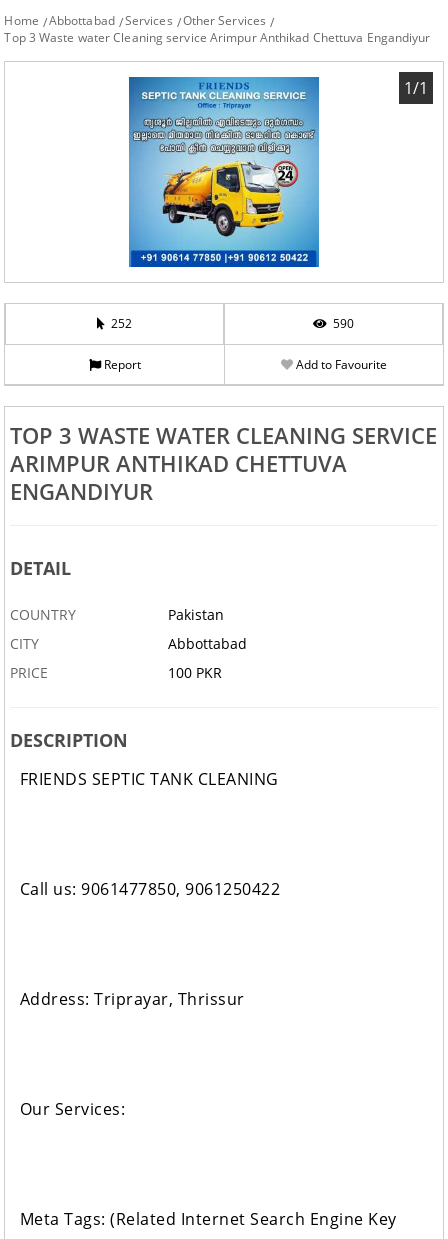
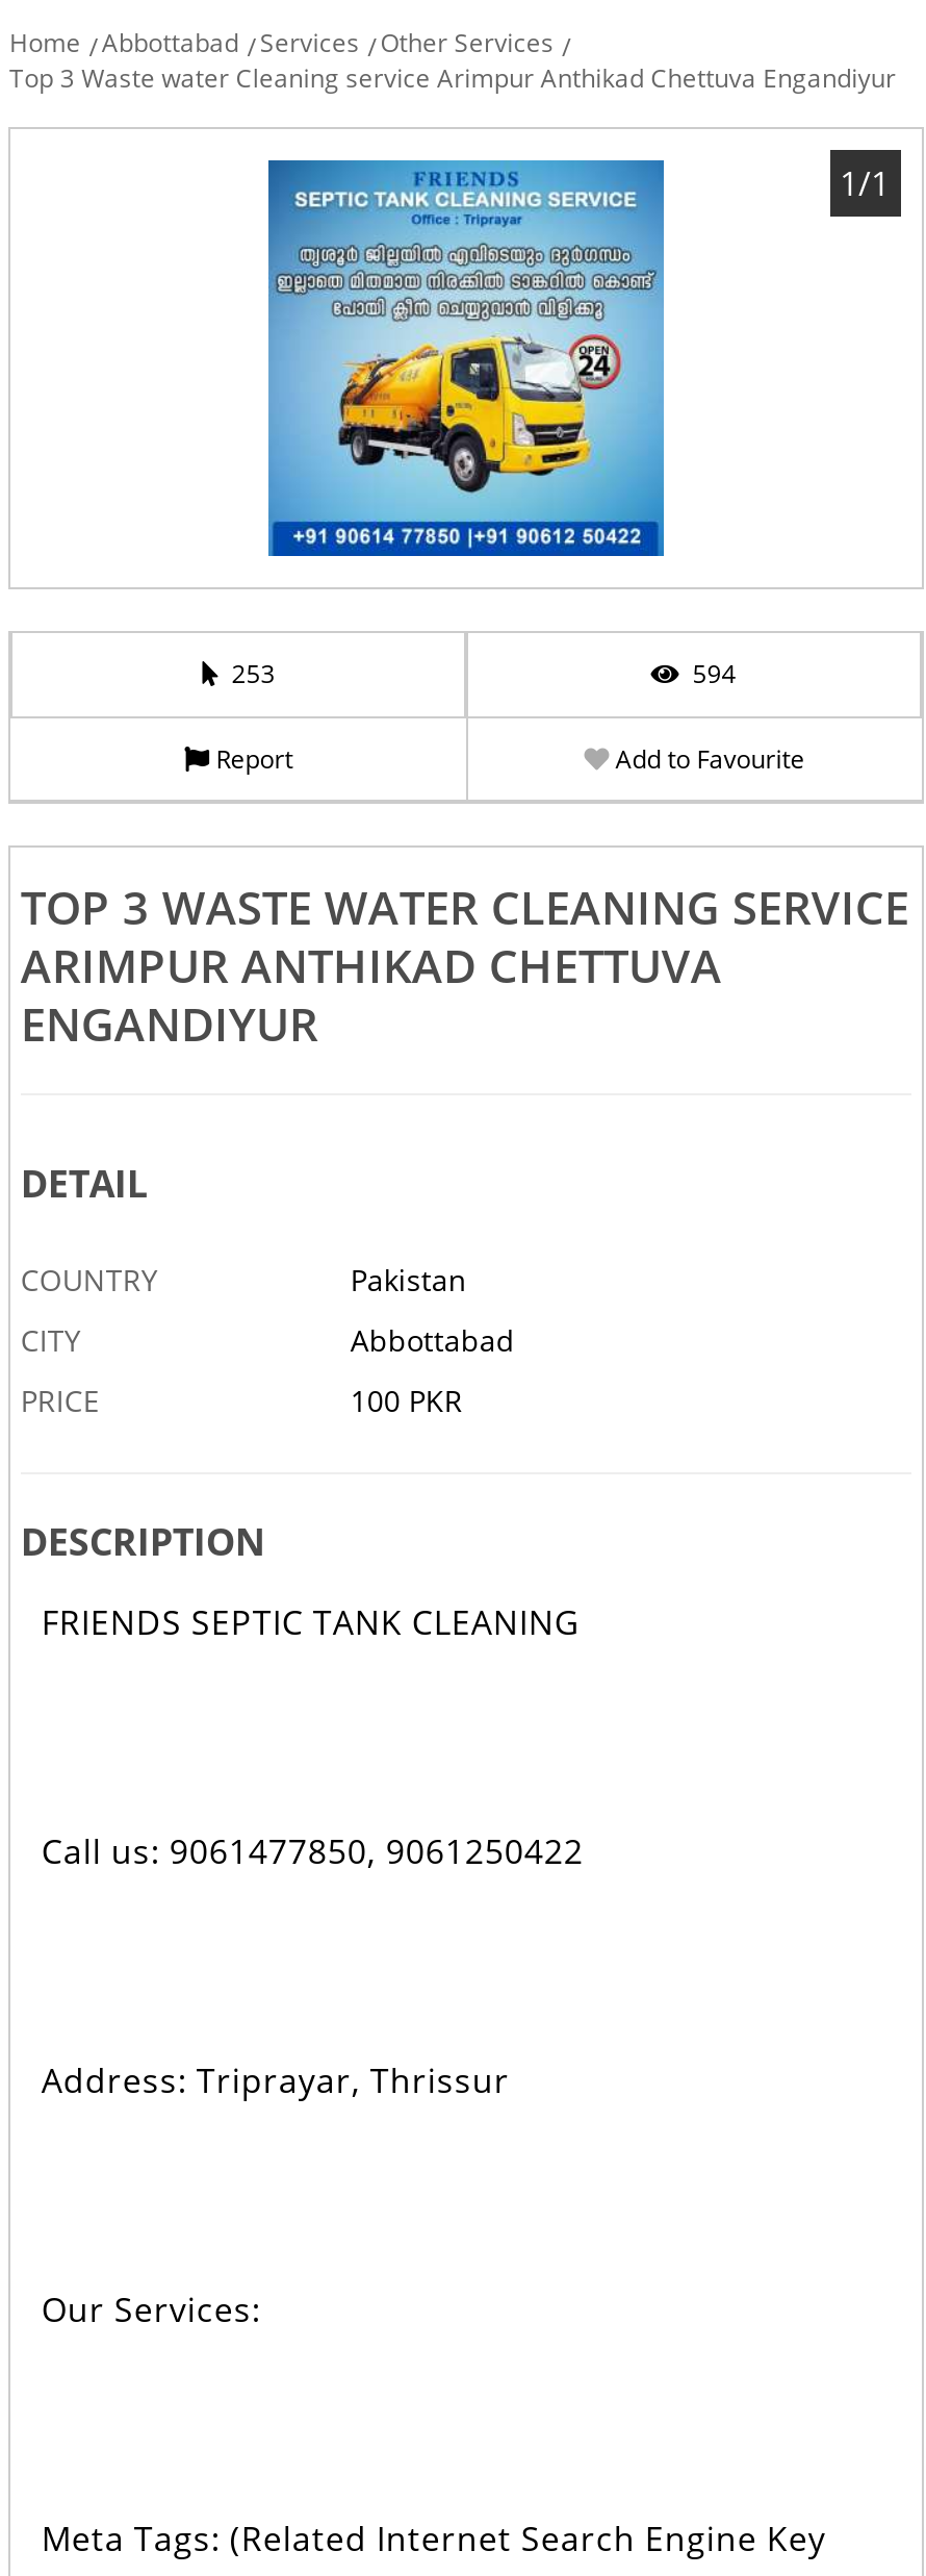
[105,315,132,332] 252 -> [219,656,275,691] 253
[327,315,354,332] 590 -> [680,656,736,691] 594

